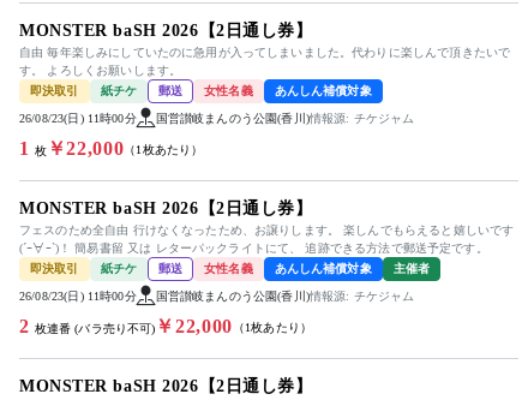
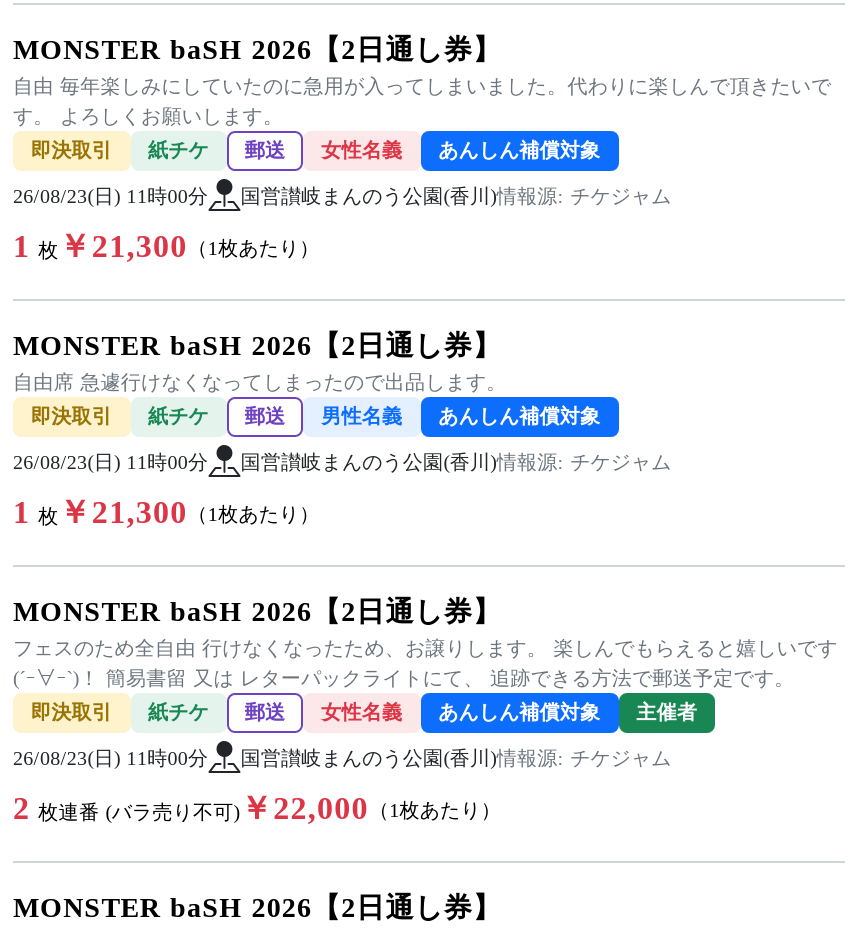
[19,138,203,159] 1 枚￥22,000（1枚あたり） -> [13,229,672,529] 1 枚￥21,300（1枚あたり） | MONSTER baSH 2026【2日通し券】 | 自由席 急遽行けなくなってしまったので出品します。 | 即決取引 | 紙チケ | 郵送 | 男性名義 | あんしん補償対象 | 26/08/23(日) 11時00分 | 国営讃岐まんのう公園(香川)情報源: チケジャム | 1 枚￥21,300（1枚あたり）

